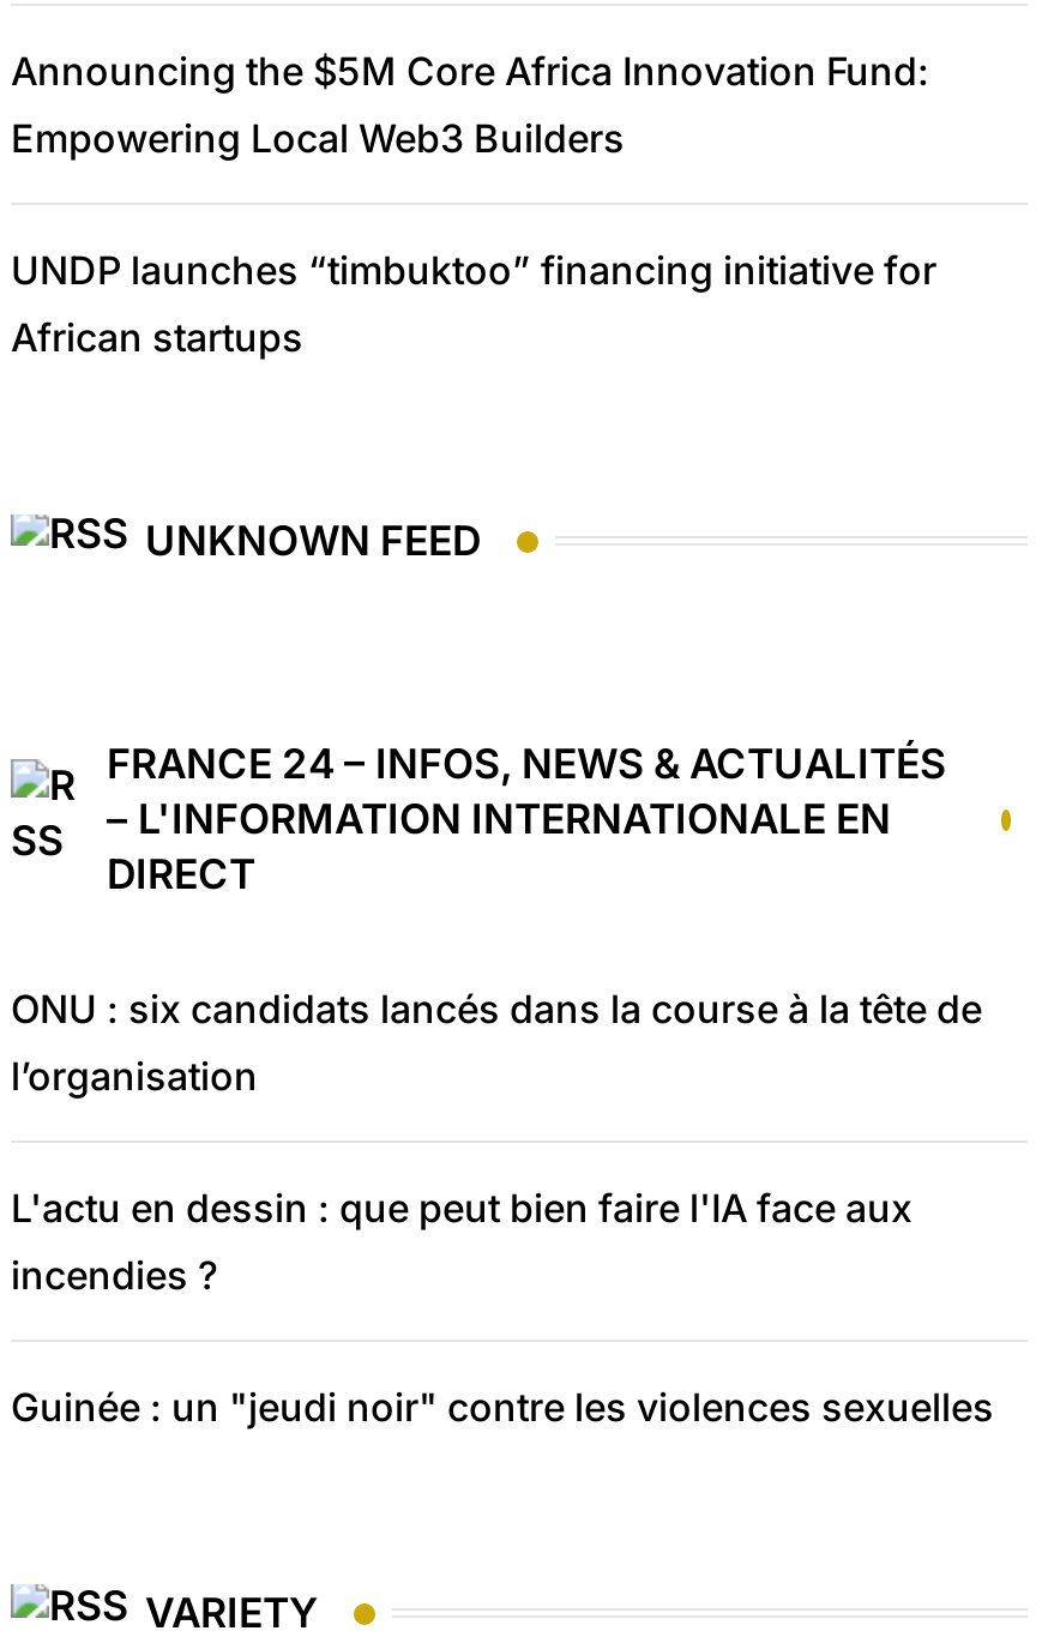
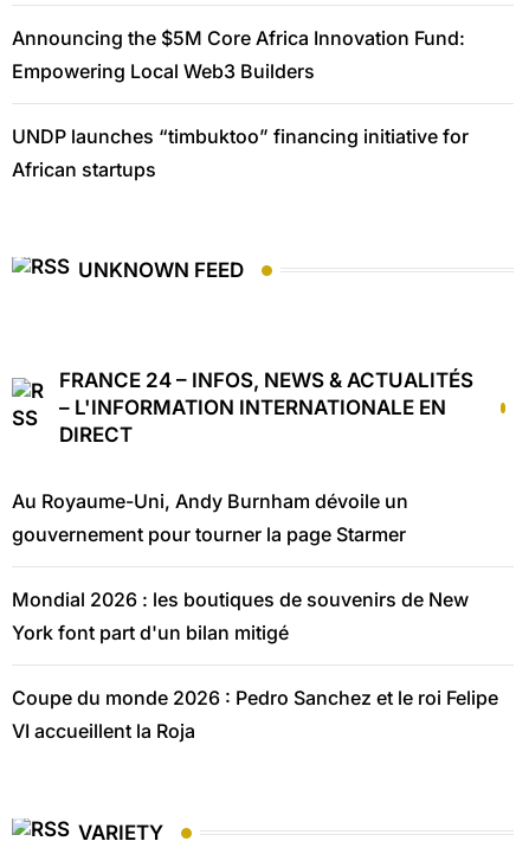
[11,986,982,1101] ONU : six candidats lancés dans la course à la tête de | l’organisation -> [12,490,408,547] Au Royaume-Uni, Andy Burnham dévoile un | gouvernement pour tourner la page Starmer
[11,1185,912,1300] L'actu en dessin : que peut bien faire l'IA face aux | incendies ? -> [12,588,469,645] Mondial 2026 : les boutiques de souvenirs de New | York font part d'un bilan mitigé
[11,1384,994,1432] Guinée : un "jeudi noir" contre les violences sexuelles -> [12,686,498,743] Coupe du monde 2026 : Pedro Sanchez et le roi Felipe | VI accueillent la Roja

